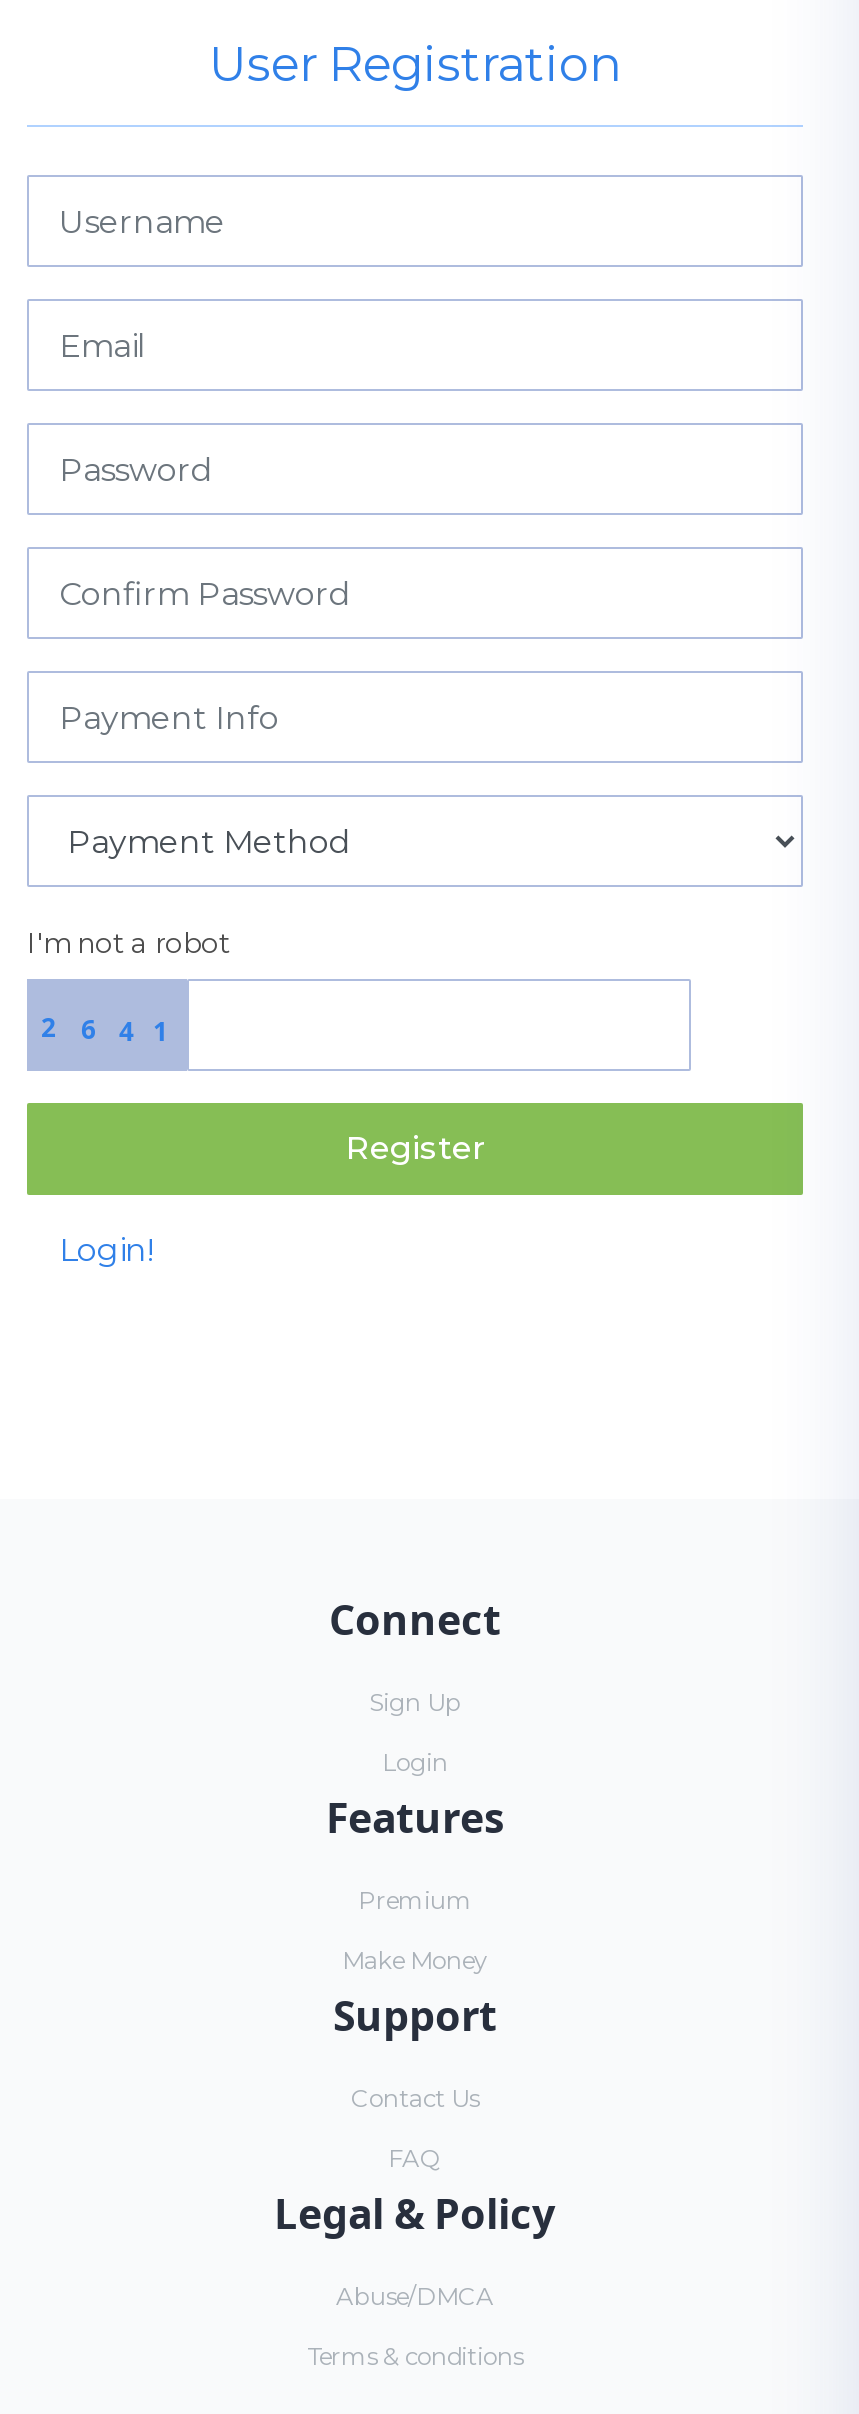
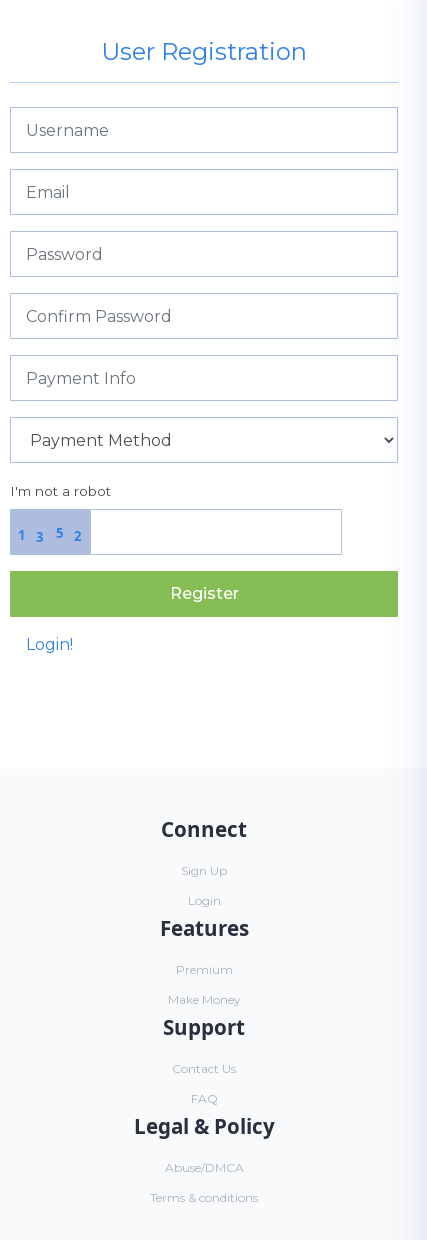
[81,1011,95,1047] 6 -> [56,524,63,542] 5
[119,1013,133,1049] 4 -> [36,528,43,546] 3

